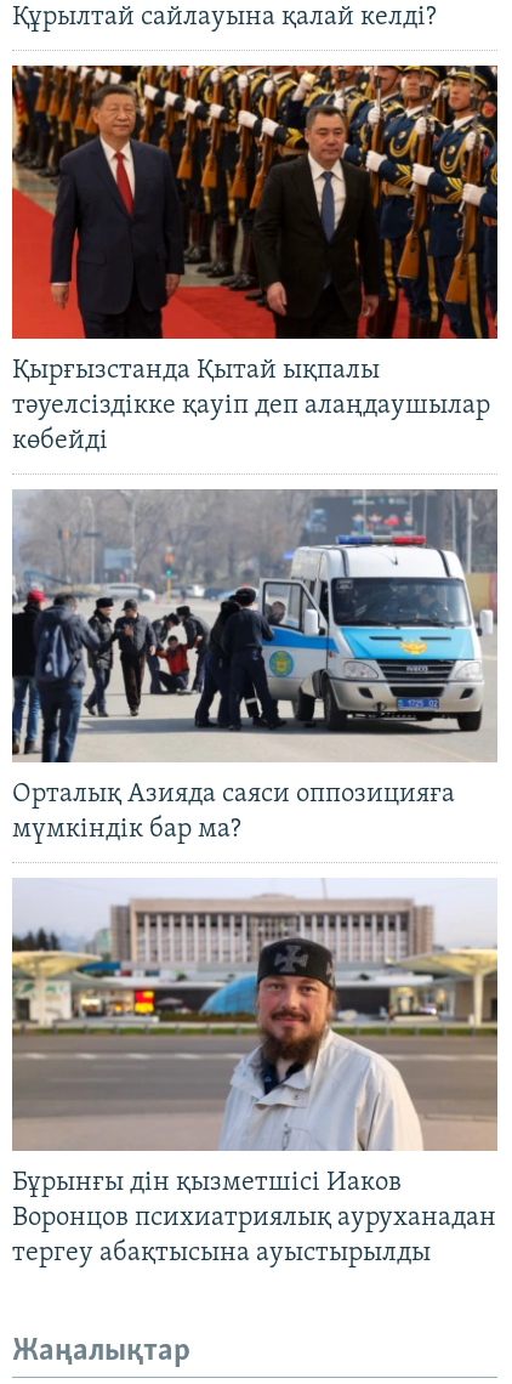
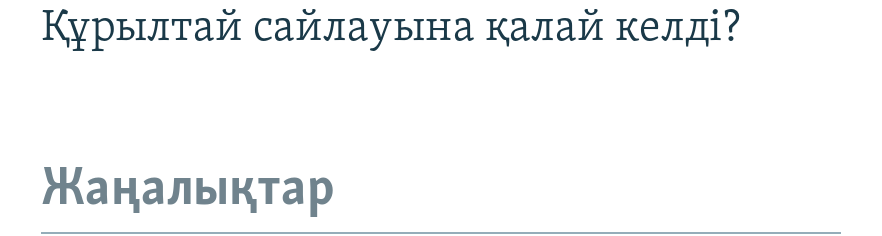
[11,64,499,455] [image] | Қырғызстанда Қытай ықпалы | тәуелсіздікке қауіп деп алаңдаушылар | көбейді -> none
[11,488,499,844] [image] | Орталық Азияда саяси оппозицияға | мүмкіндік бар ма? -> none
[11,879,499,1267] [image] | Бұрынғы дін қызметшісі Иаков | Воронцов психиатриялық ауруханадан | тергеу абақтысына ауыстырылды -> none

